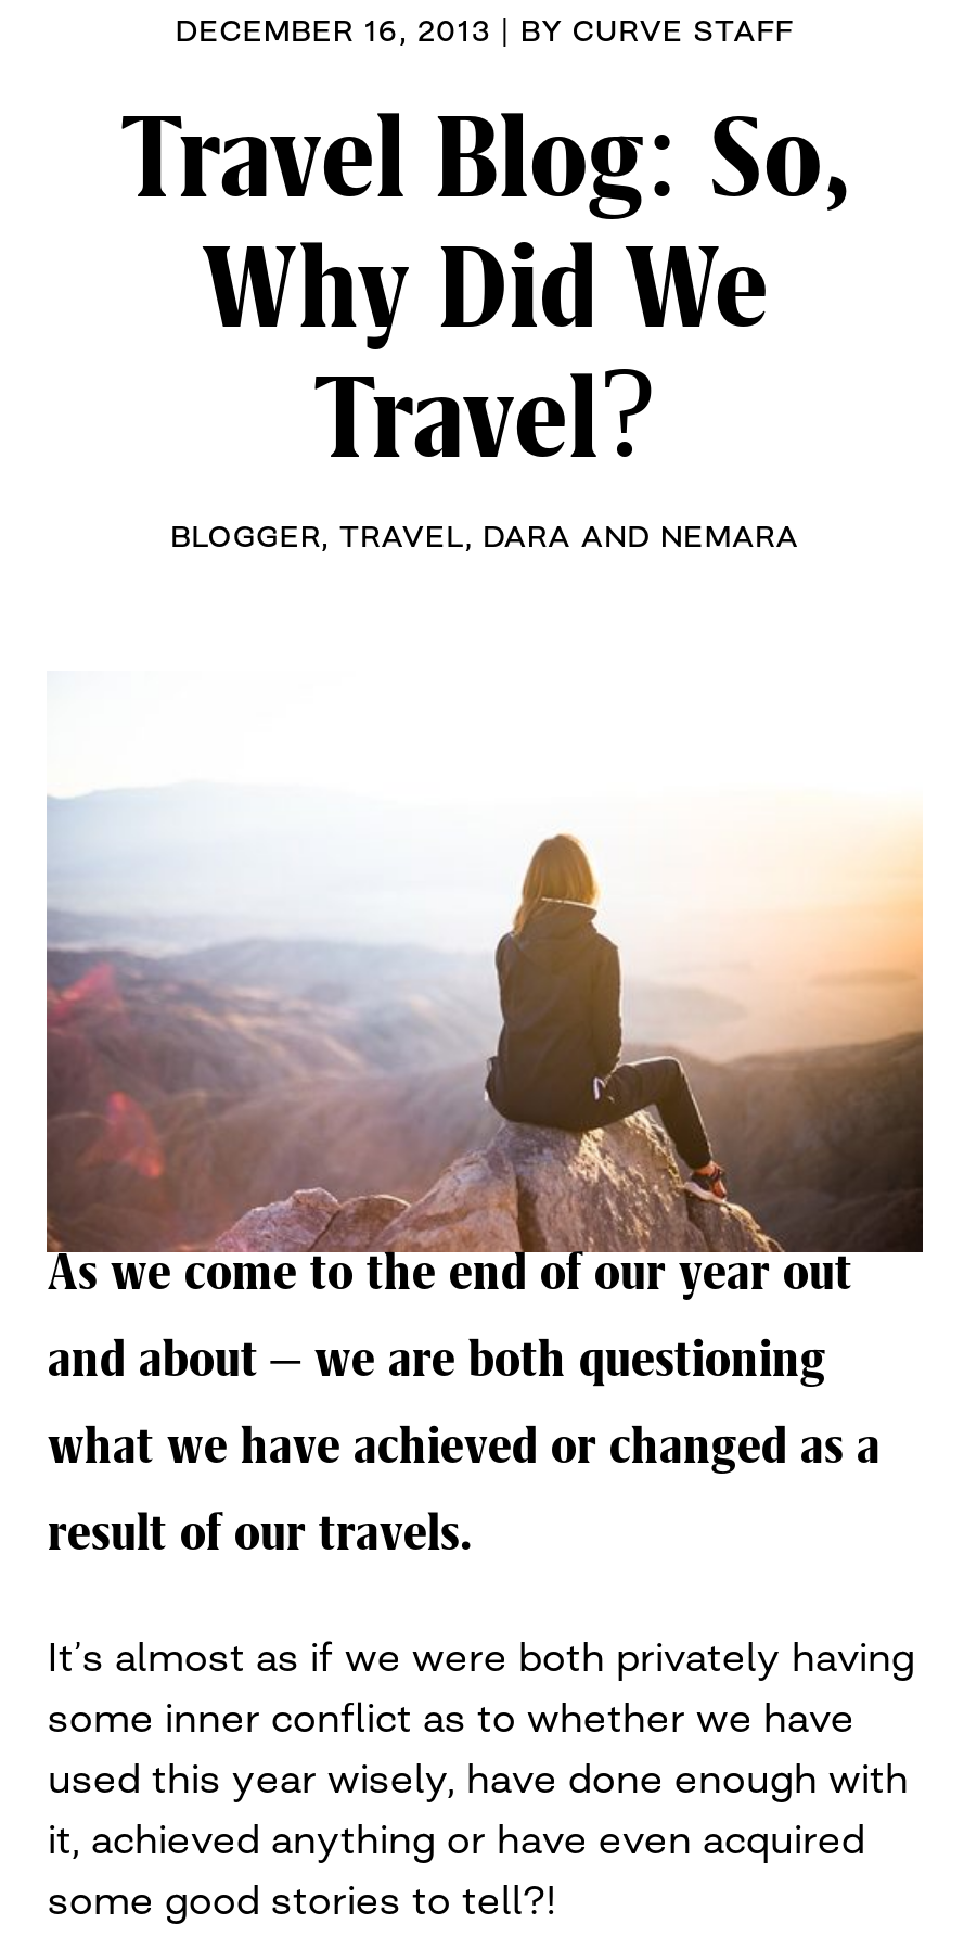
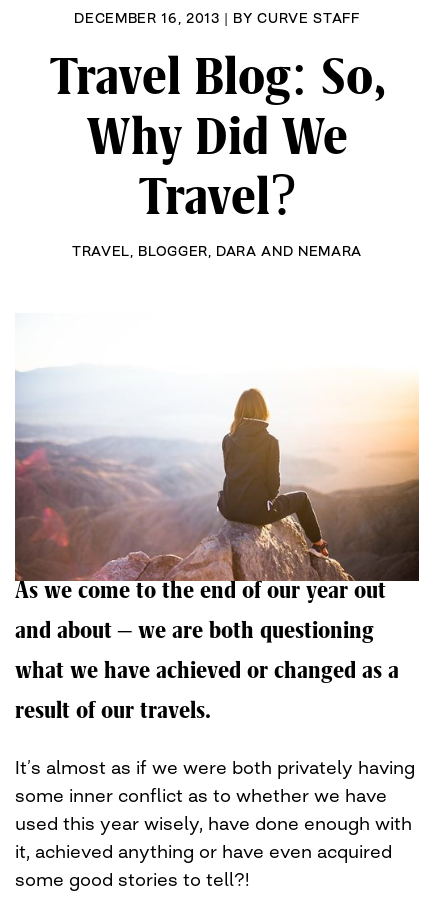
[170,519,799,553] BLOGGER, TRAVEL, DARA AND NEMARA -> [72,243,362,259] TRAVEL, BLOGGER, DARA AND NEMARA

